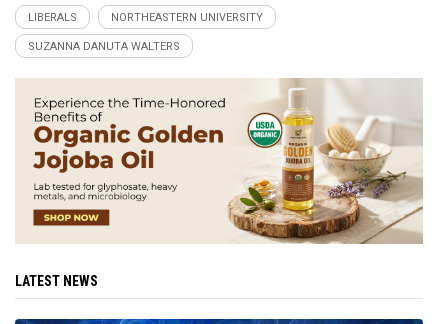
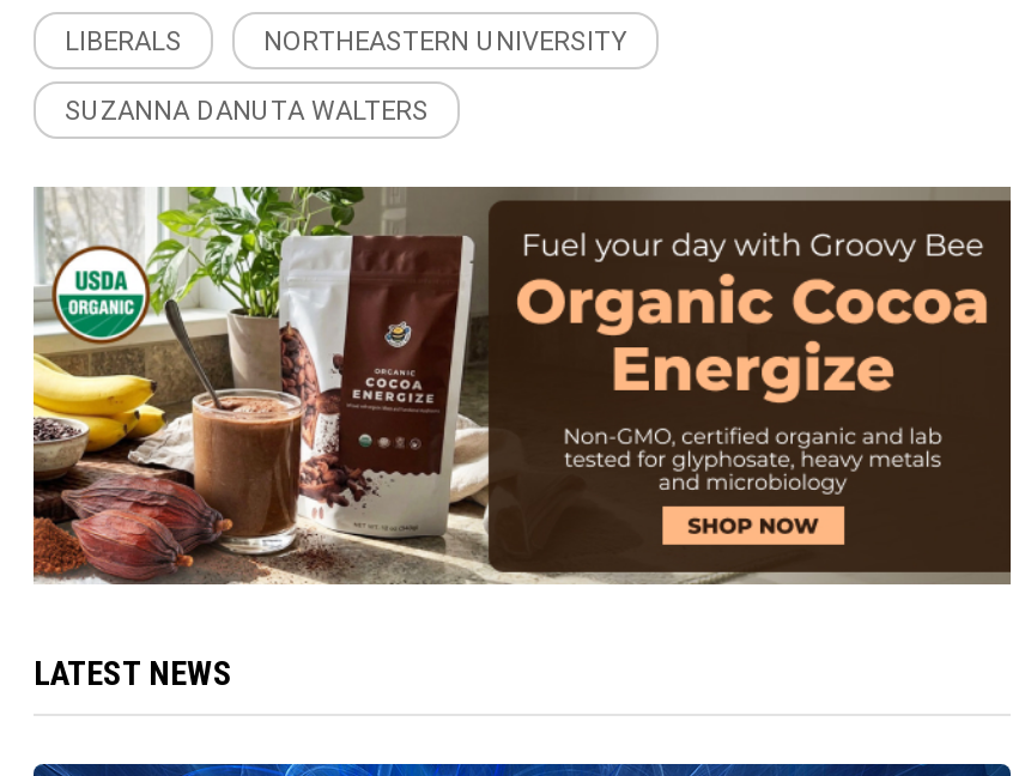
[15,78,423,244] [image] -> [31,184,1013,587] [image]

